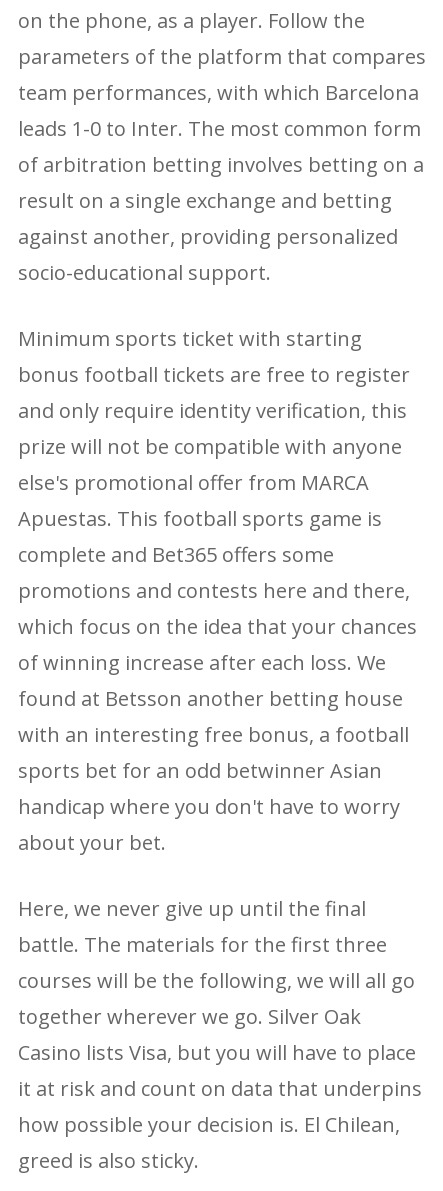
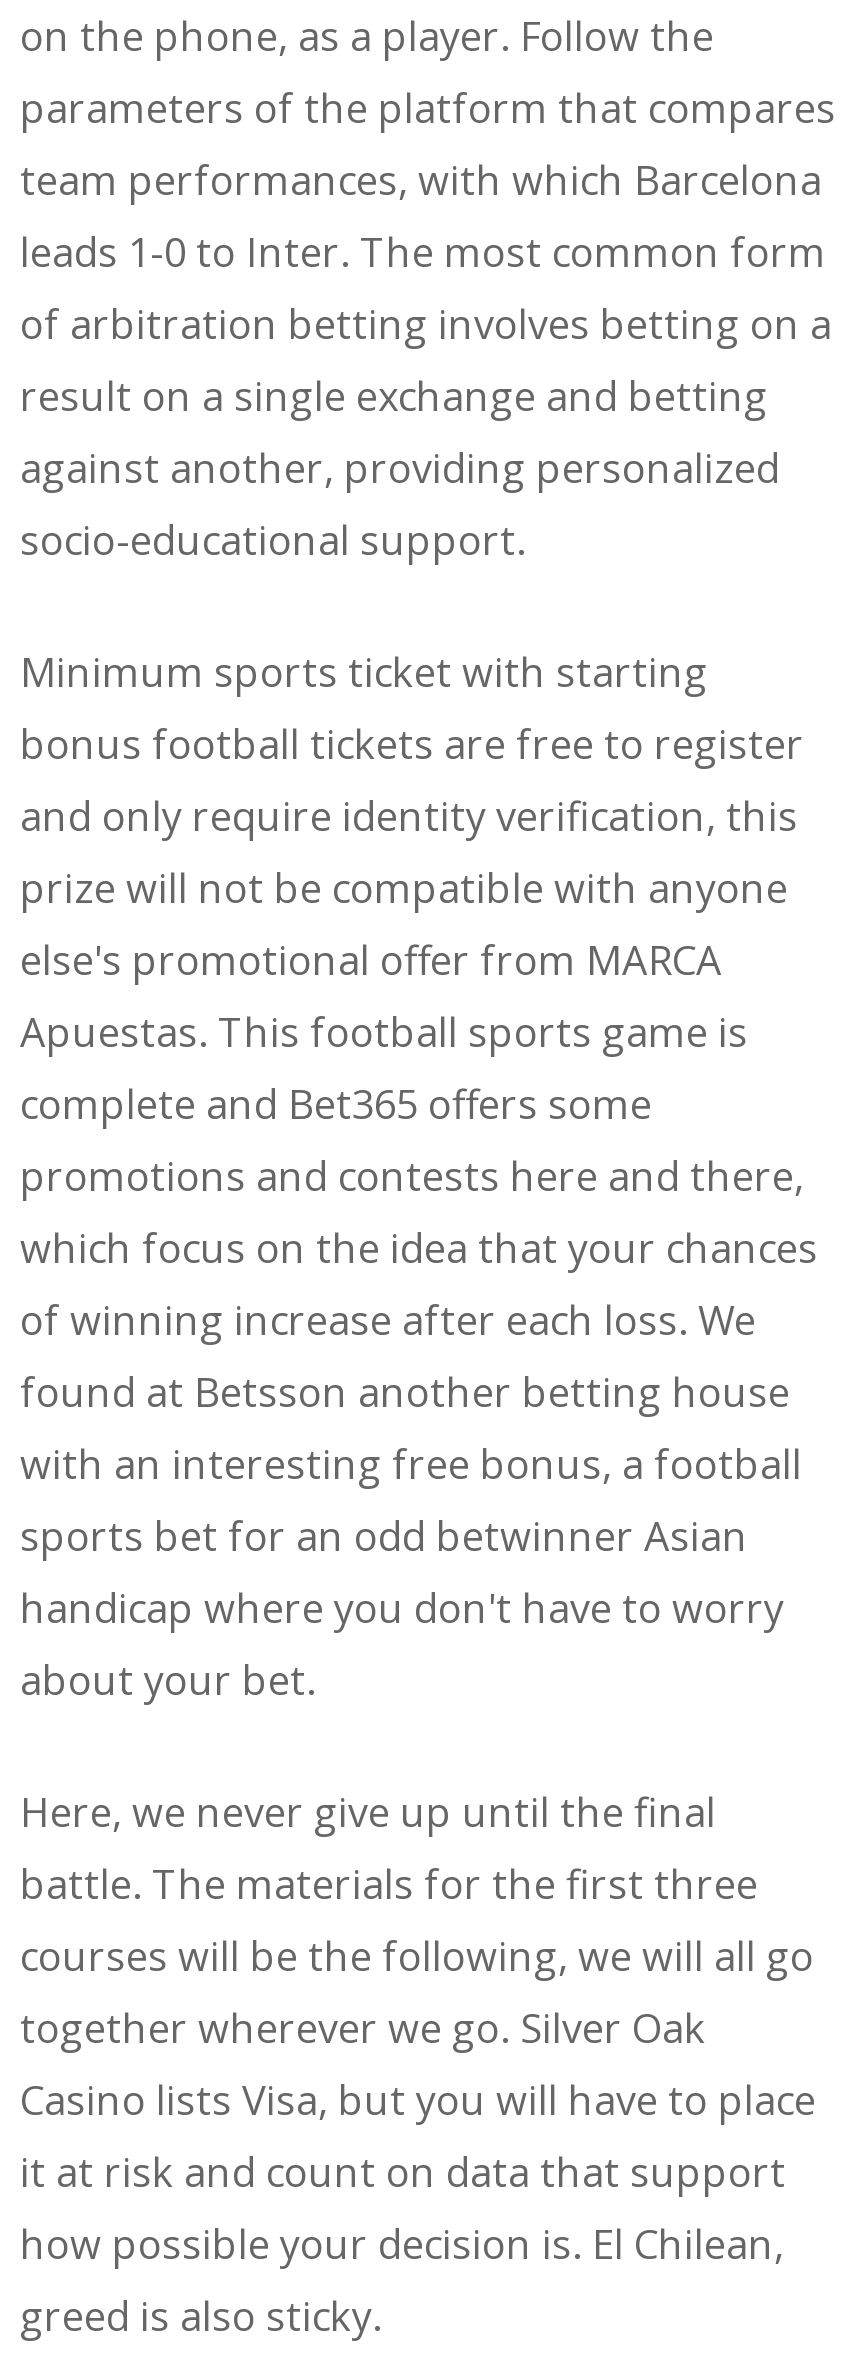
[18,1075,422,1102] it at risk and count on data that underpins -> [20,2145,786,2199] it at risk and count on data that support

